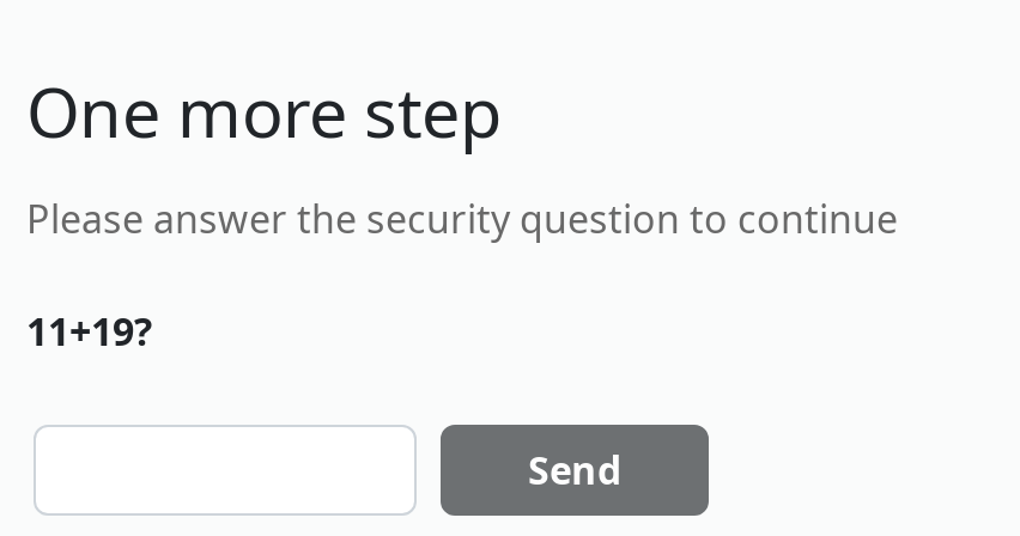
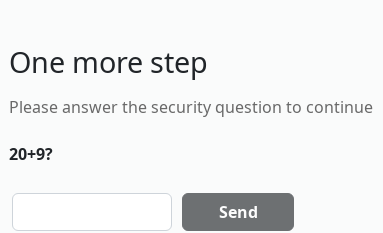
[26,305,153,358] 11+19? -> [9,143,53,165] 20+9?

